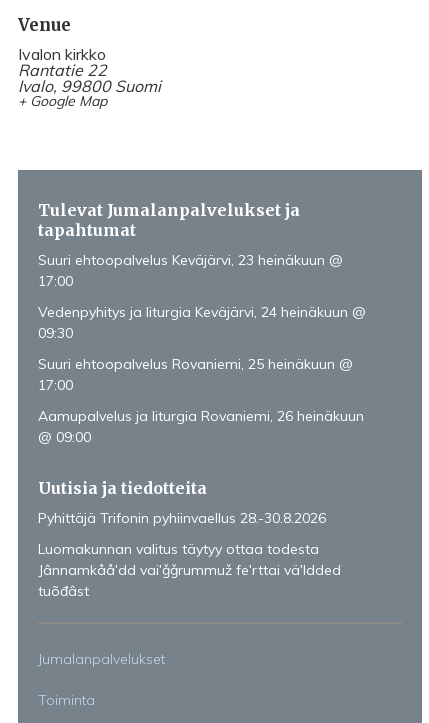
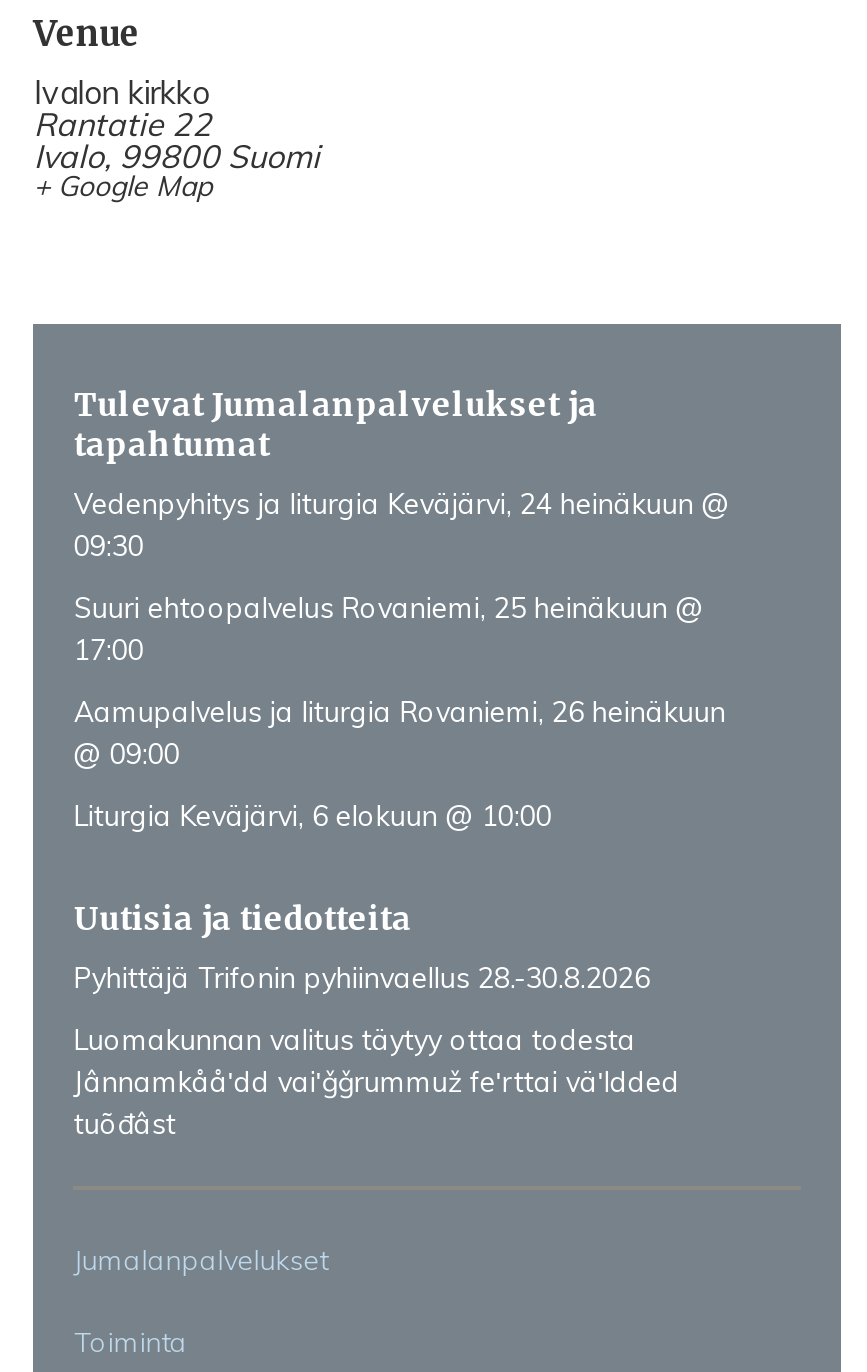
[38,251,343,290] Suuri ehtoopalvelus Keväjärvi, 23 heinäkuun @ | 17:00 -> none
moved [38,303,366,446] -> [74,486,730,772]: Vedenpyhitys ja liturgia Keväjärvi, 24 heinäkuun @ | 09:30 | Suuri ehtoopalvelus Rovaniemi, 25 heinäkuun @ | 17:00 | Aamupalvelus ja liturgia Rovaniemi, 26 heinäkuun | @ 09:00
none -> [74,798,552,834] Liturgia Keväjärvi, 6 elokuun @ 10:00

